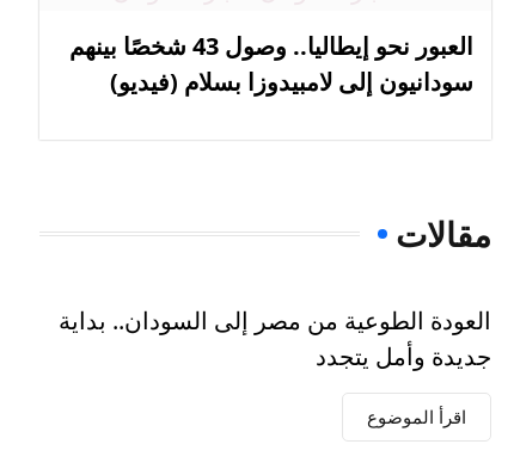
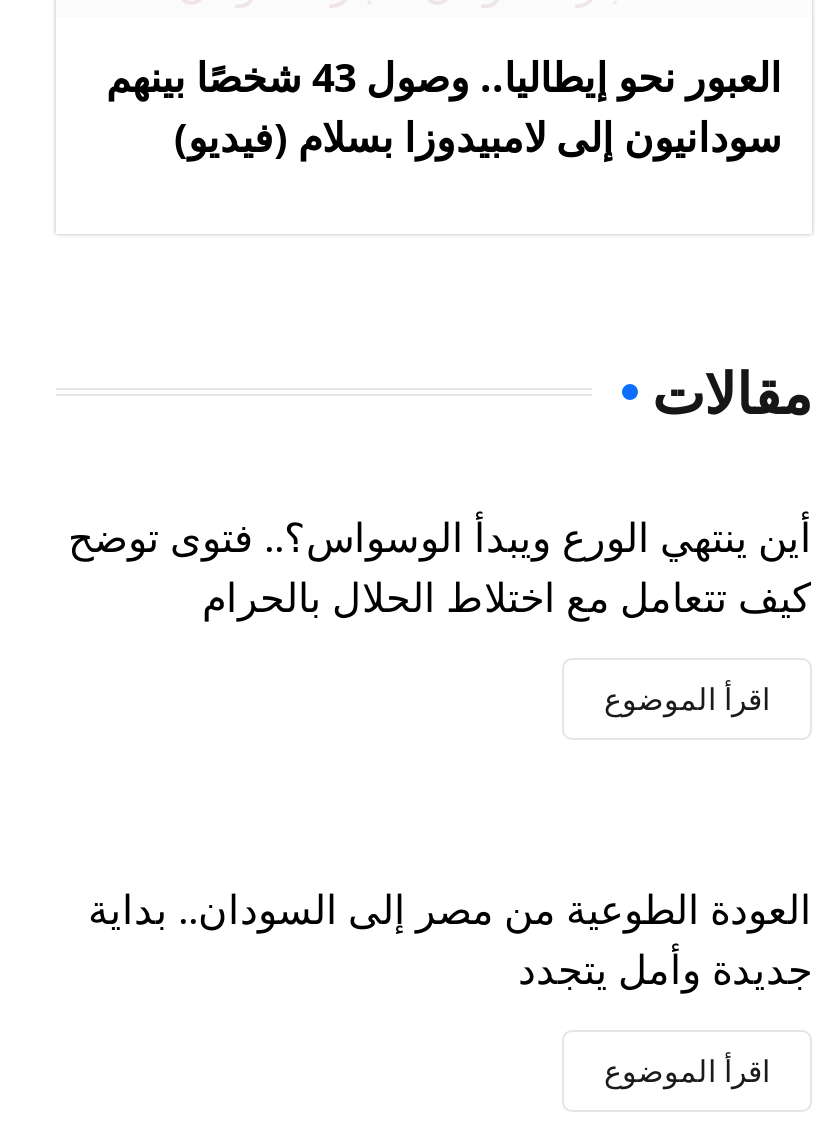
none -> [68,510,812,718] أين ينتهي الورع ويبدأ الوسواس؟.. فتوى توضح | كيف تتعامل مع اختلاط الحلال بالحرام | اقرأ الموضوع

